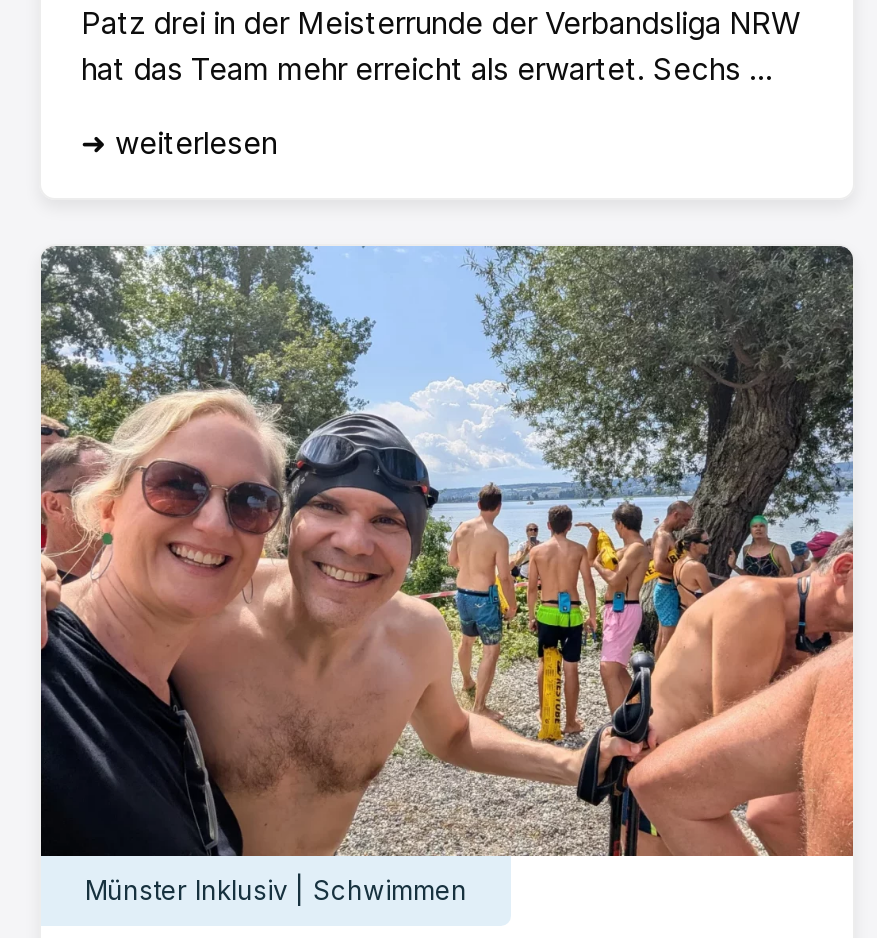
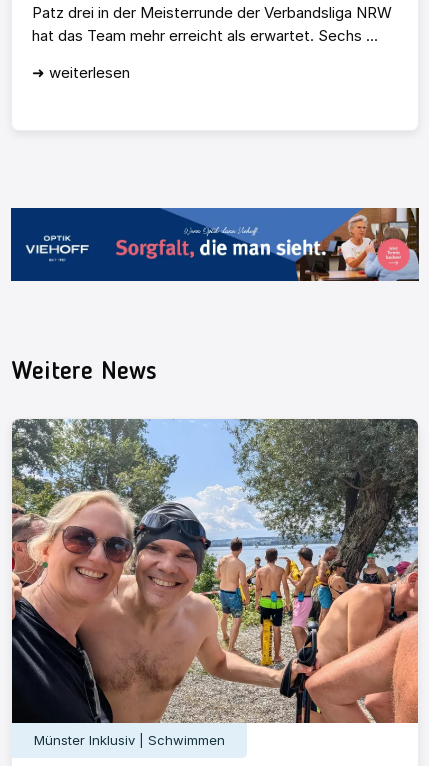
none -> [10,207,420,282] [image]
none -> [11,360,157,385] Weitere News

